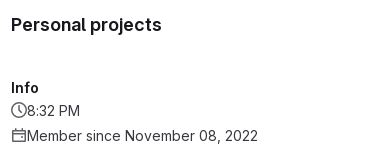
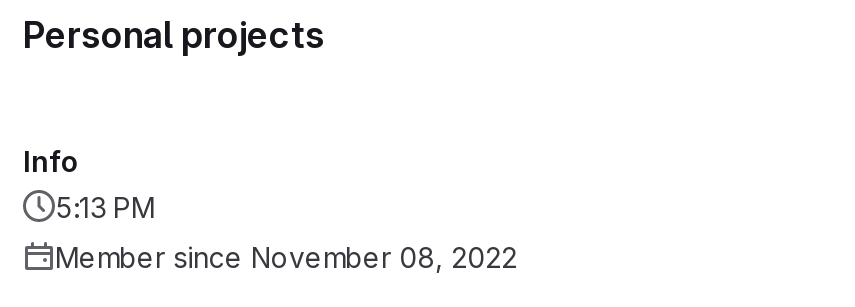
[27,102,80,119] 8:32 PM -> [55,190,155,224] 5:13 PM

